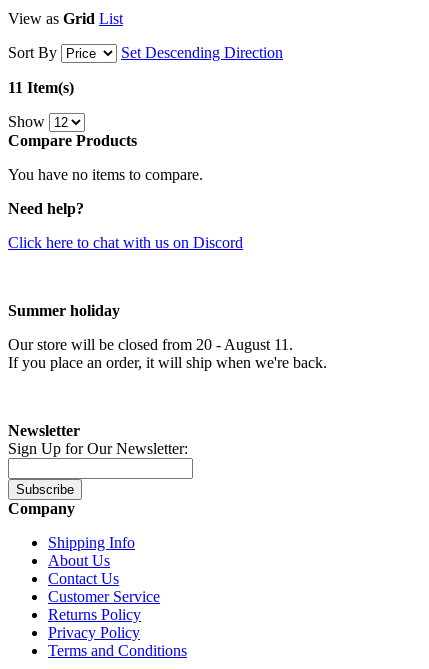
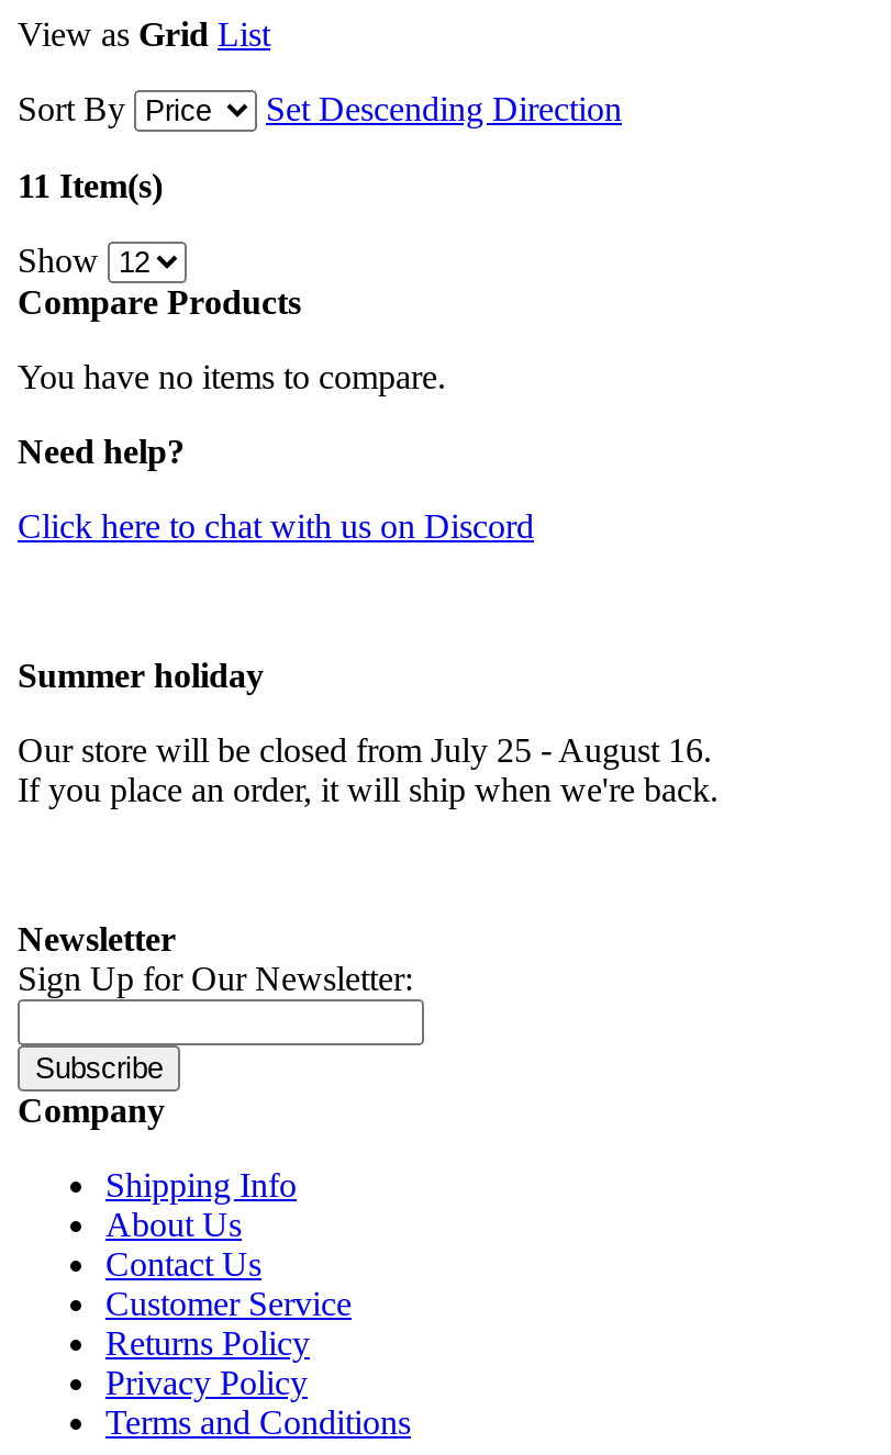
[8,336,293,353] Our store will be closed from 20 - August 11. -> [18,732,712,769] Our store will be closed from July 25 - August 16.

